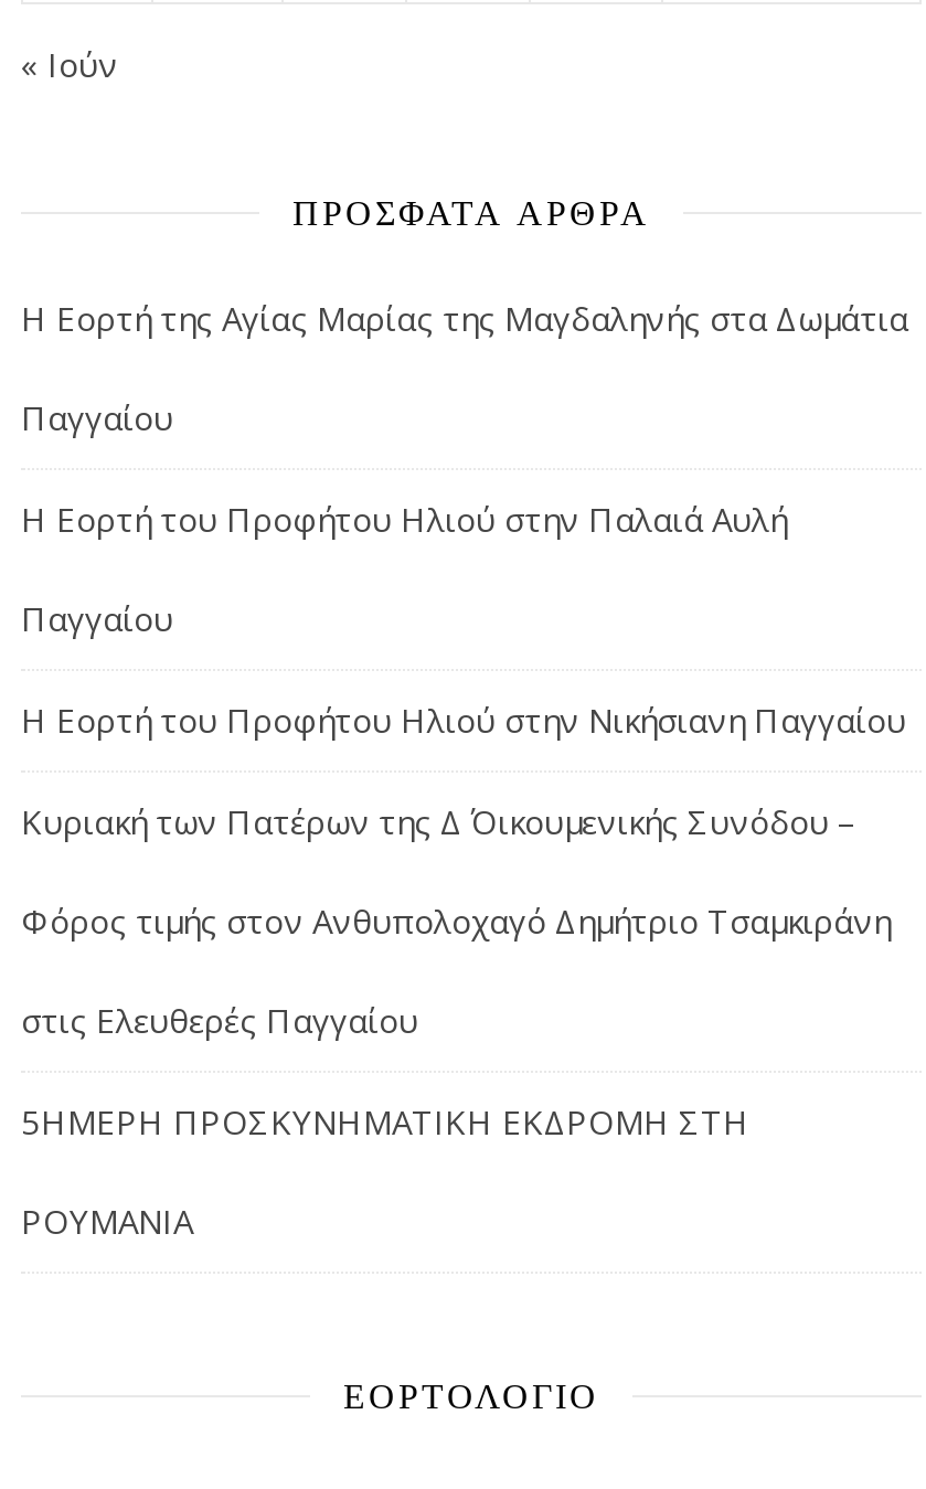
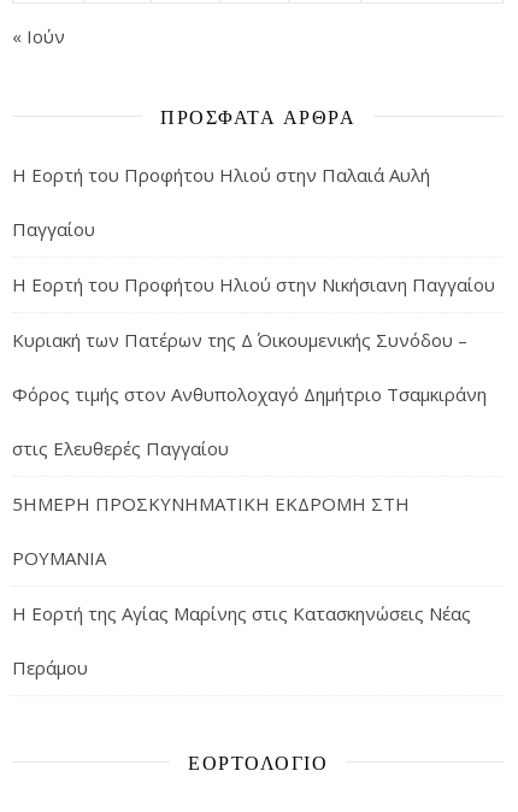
[21,296,908,439] H Εορτή της Αγίας Μαρίας της Μαγδαληνής στα Δωμάτια | Παγγαίου -> none
moved [21,497,906,1243] -> [12,162,495,569]: Η Εορτή του Προφήτου Ηλιού στην Παλαιά Αυλή | Παγγαίου | Η Εορτή του Προφήτου Ηλιού στην Νικήσιανη Παγγαίου | Κυριακή των Πατέρων της Δ΄ Οικουμενικής Συνόδου – | Φόρος τιμής στον Ανθυπολοχαγό Δημήτριο Τσαμκιράνη | στις Ελευθερές Παγγαίου | ΡΟΥΜΑΝΙΑ
none -> [12,601,471,679] Η Εορτή της Αγίας Μαρίνης στις Κατασκηνώσεις Νέας | Περάμου

